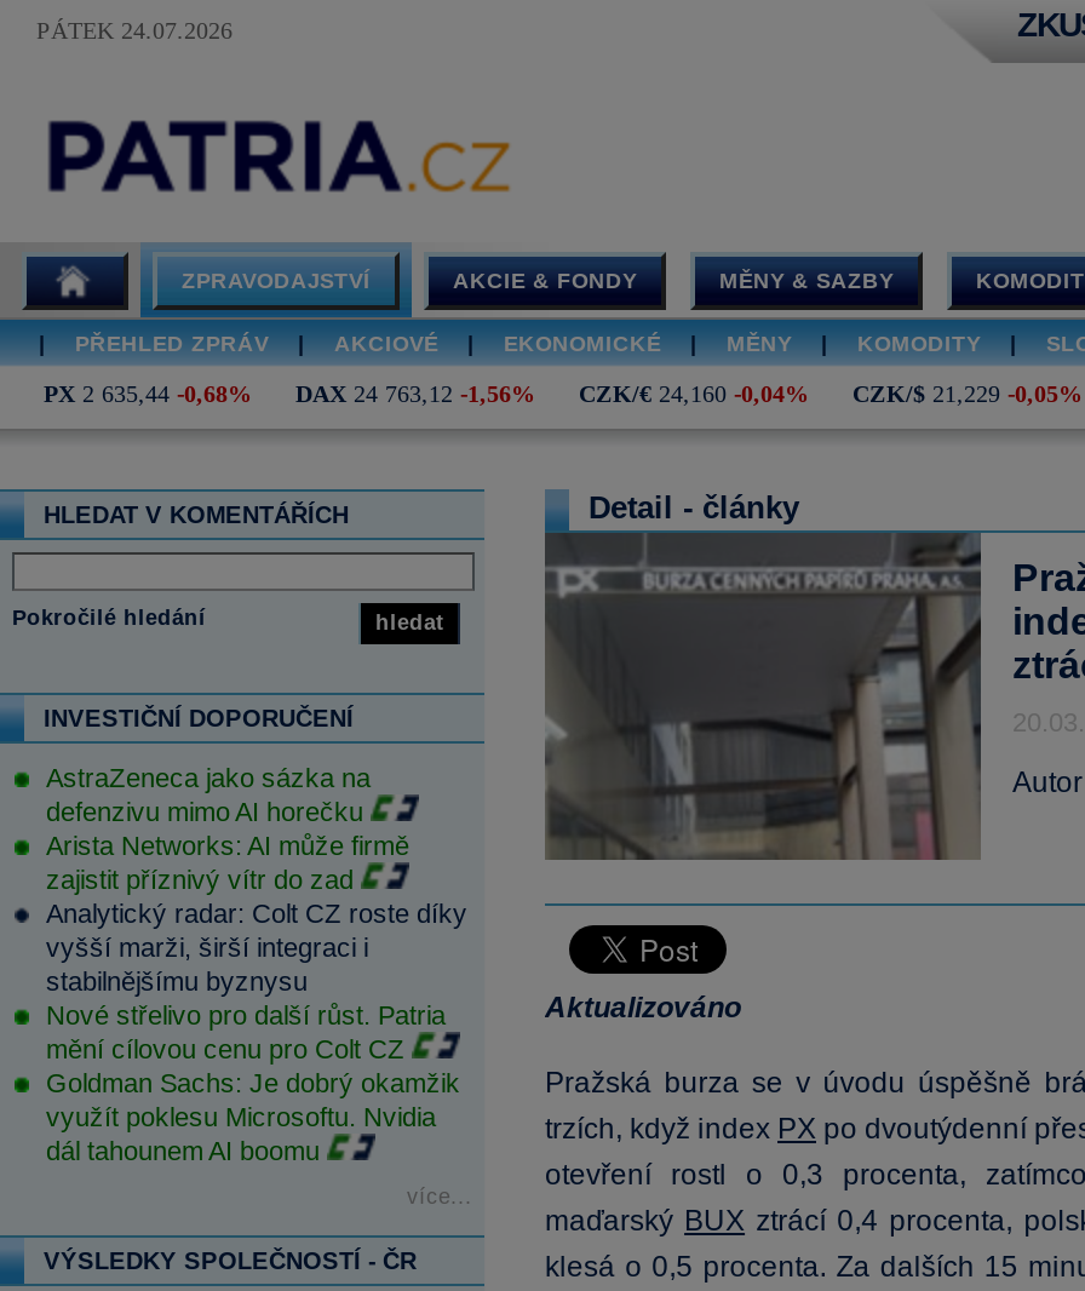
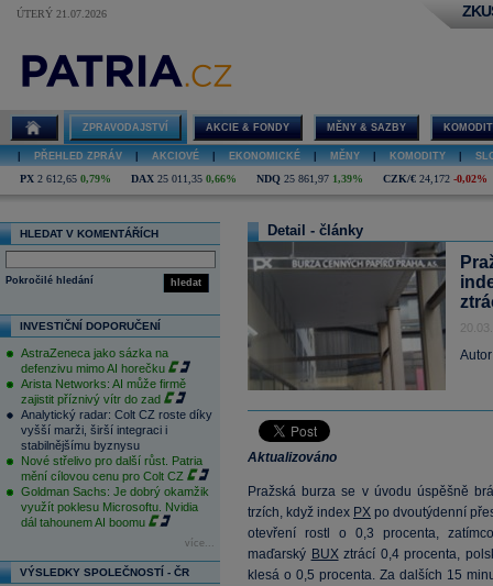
[36,17,232,44] PÁTEK 24.07.2026 -> [17,8,107,20] ÚTERÝ 21.07.2026
[44,380,1083,407] PX 2 635,44 -0,68% | DAX 24 763,12 -1,56% | CZK/€ 24,160 -0,04% | CZK/$ 21,229 -0,05% -> [20,173,487,185] PX 2 612,65 0,79% | DAX 25 011,35 0,66% | NDQ 25 861,97 1,39% | CZK/€ 24,172 -0,02%

